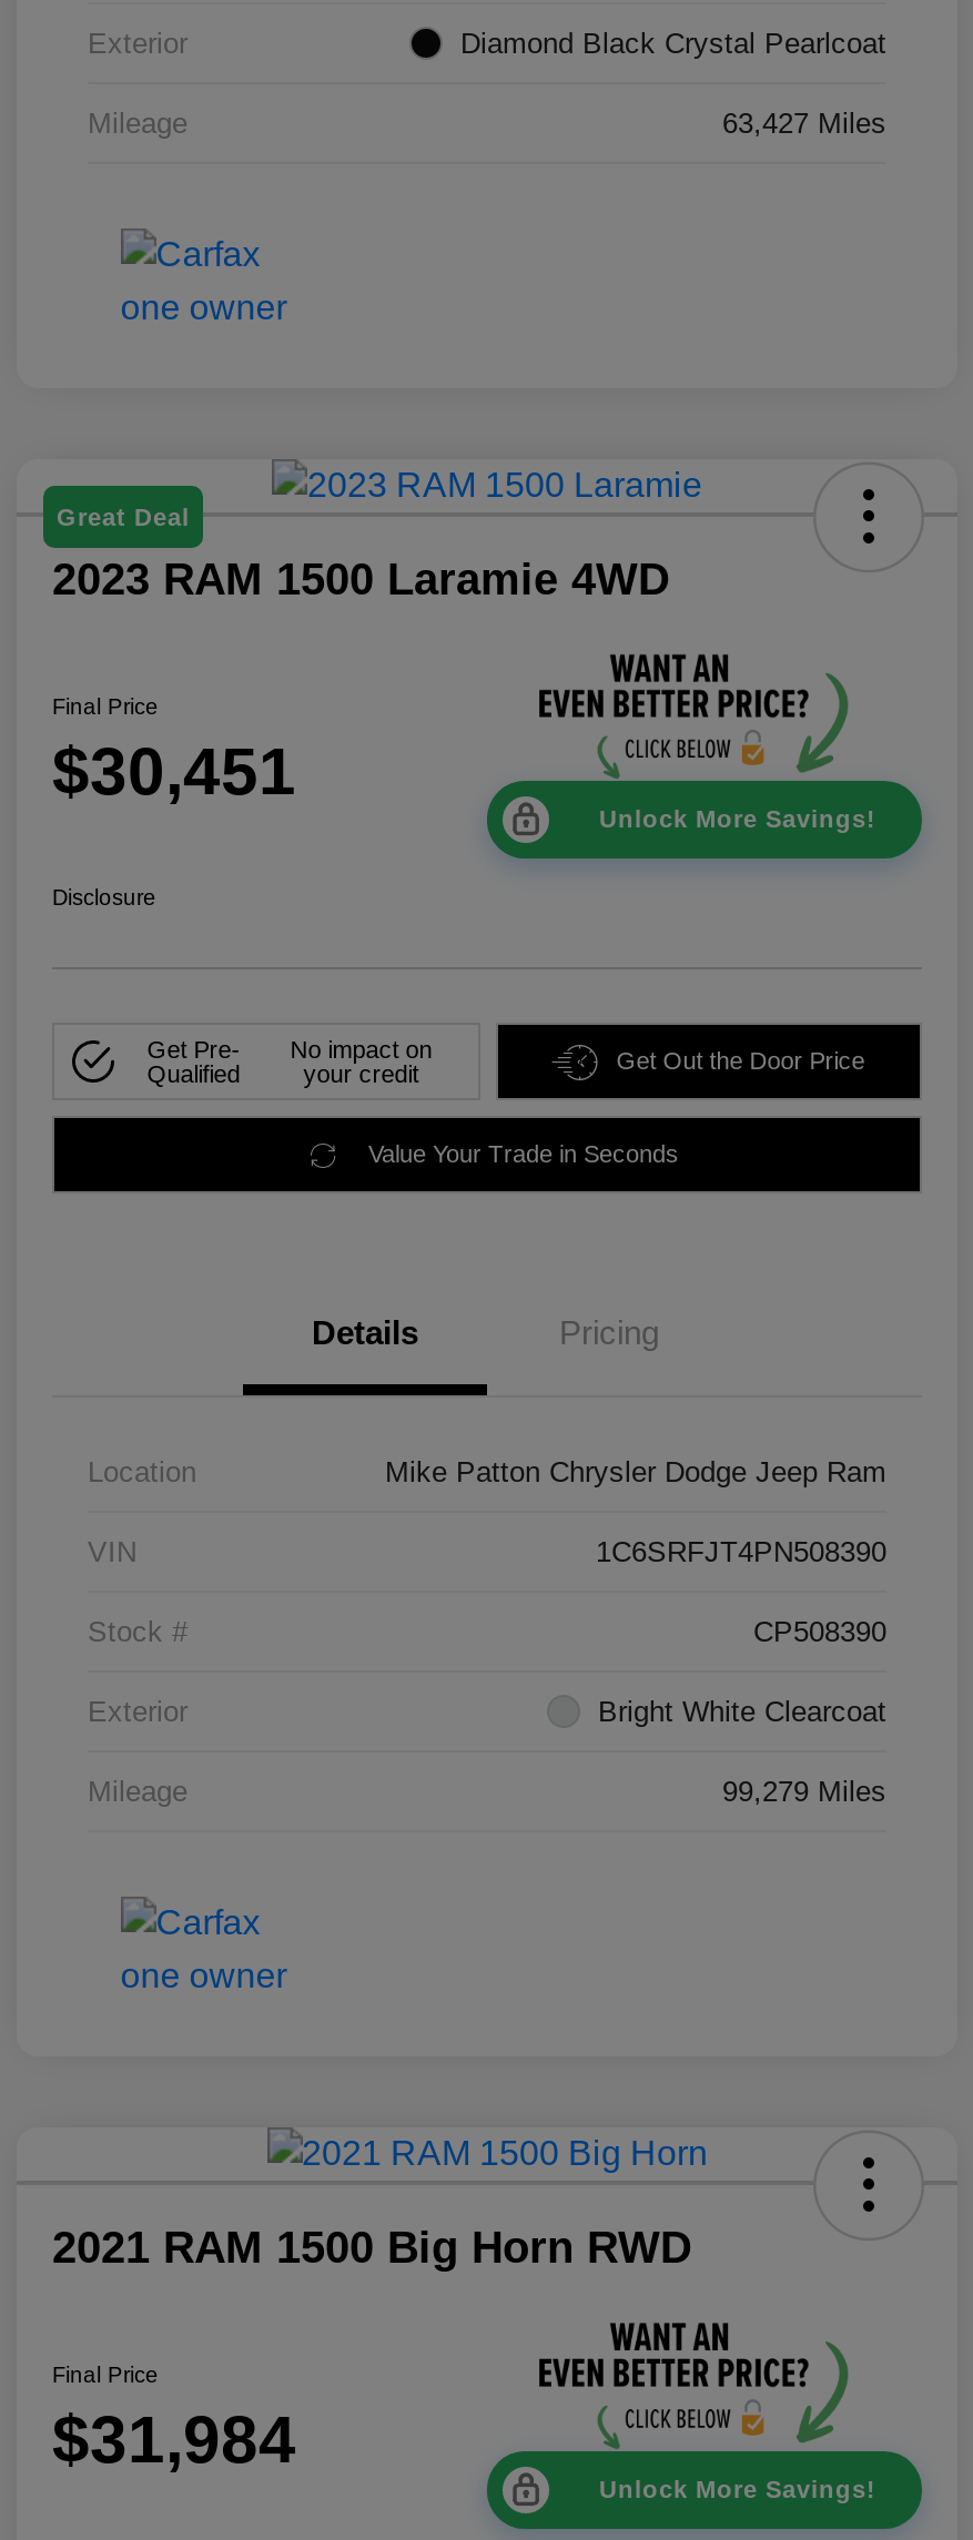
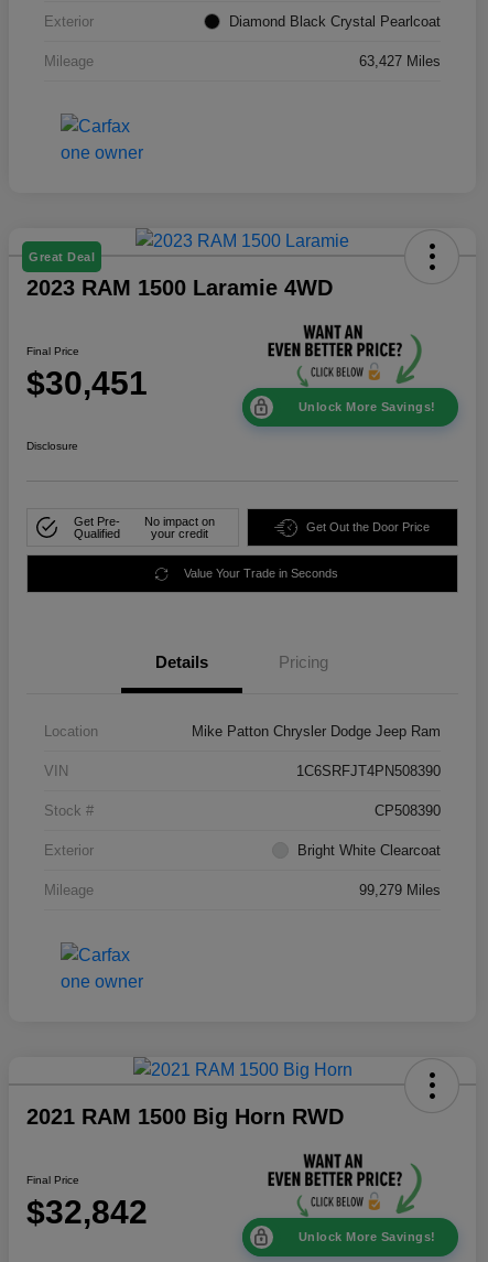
[52,2403,296,2477] $31,984 -> [26,1194,148,1230] $32,842

